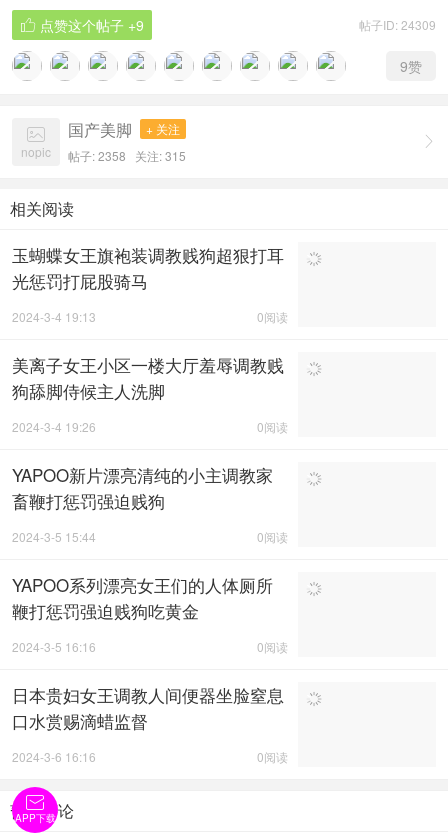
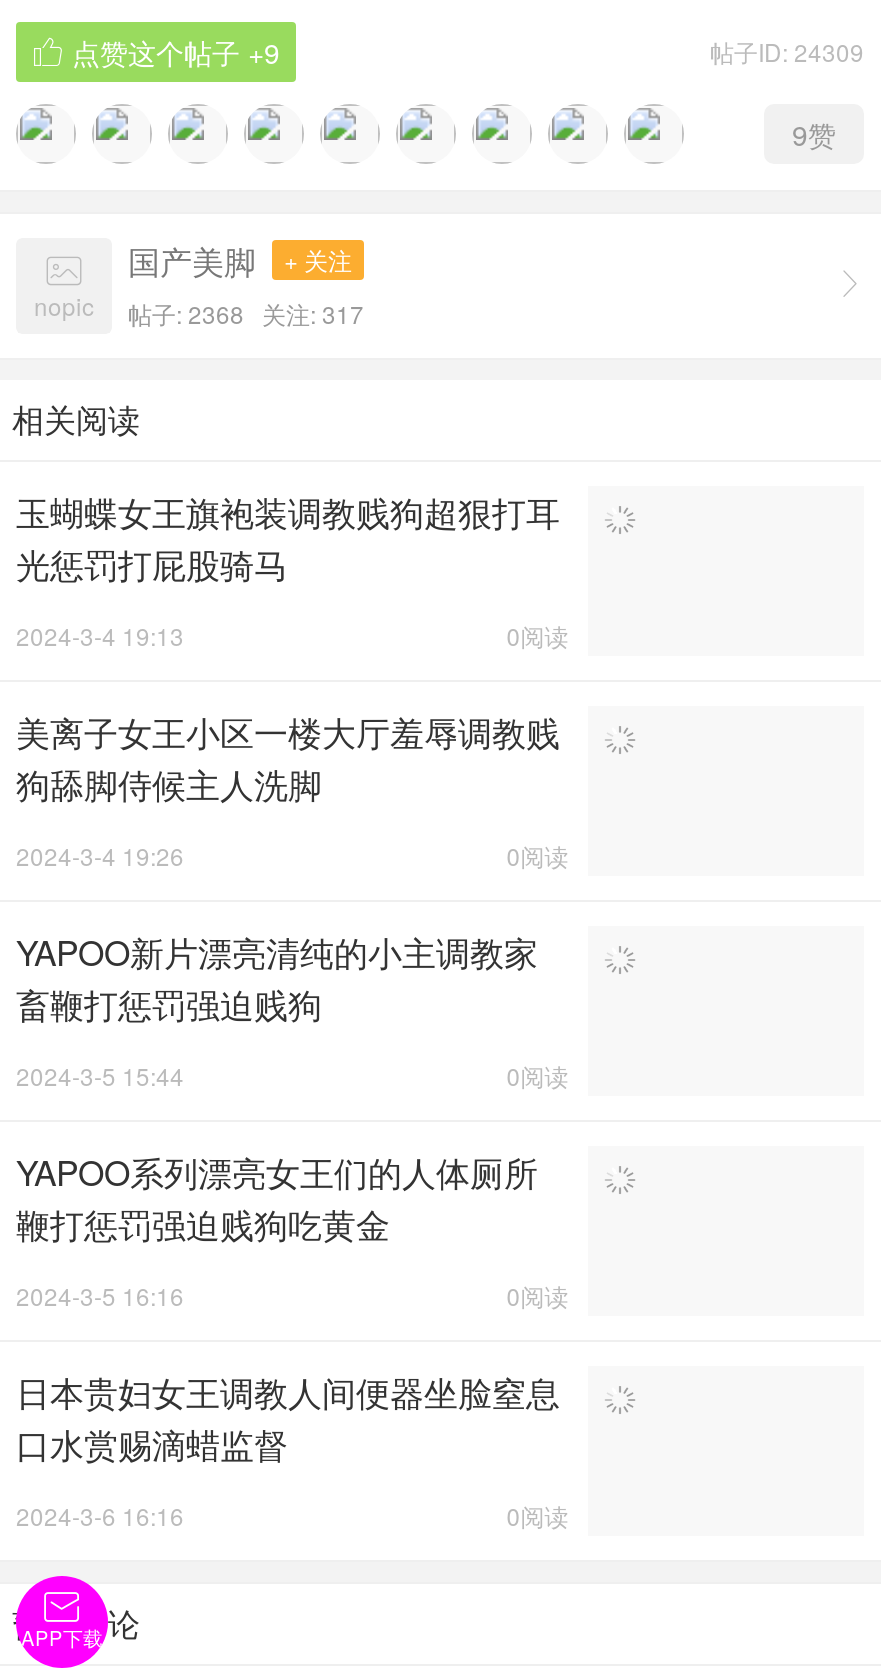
[21,143,186,164] nopic 帖子: 2358关注: 315 -> [34,289,364,331] nopic 帖子: 2368关注: 317

